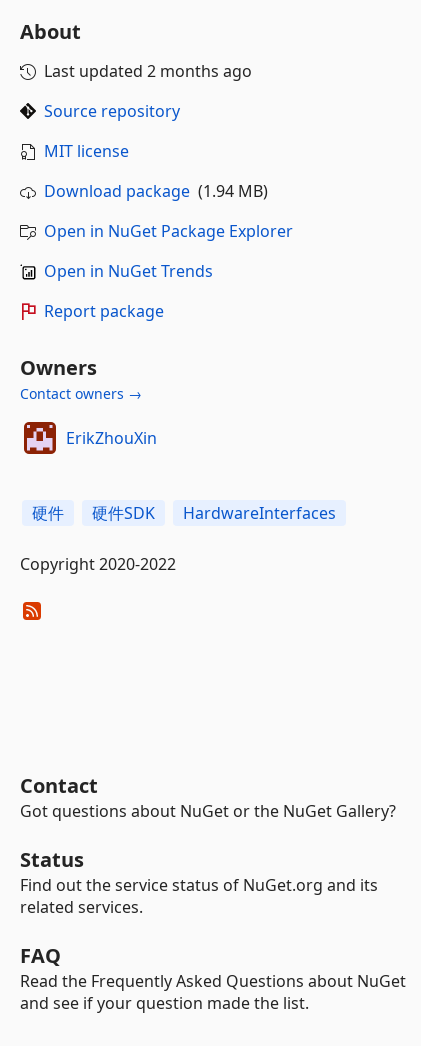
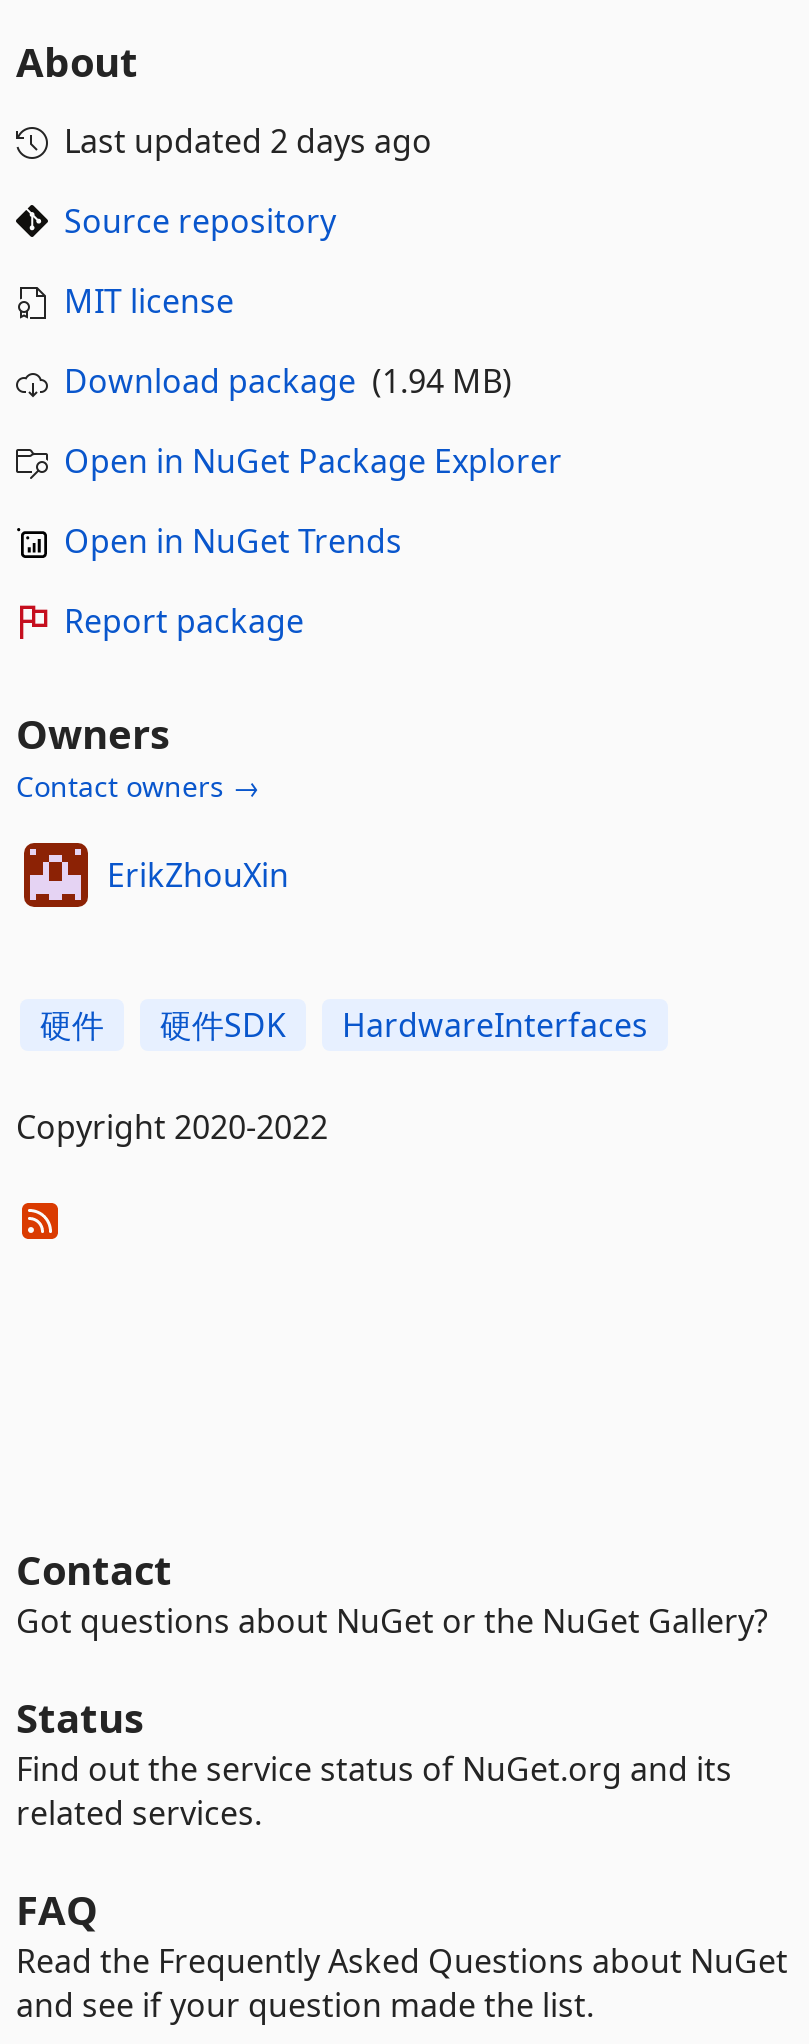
[44,60,252,82] Last updated 2 months ago -> [64,119,432,163] Last updated 2 days ago

